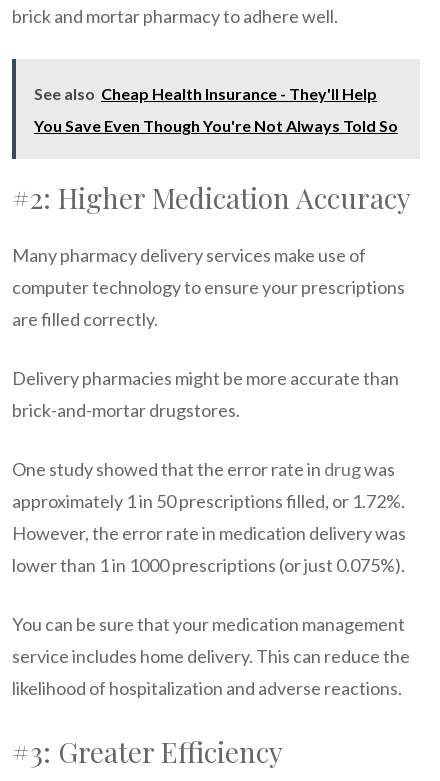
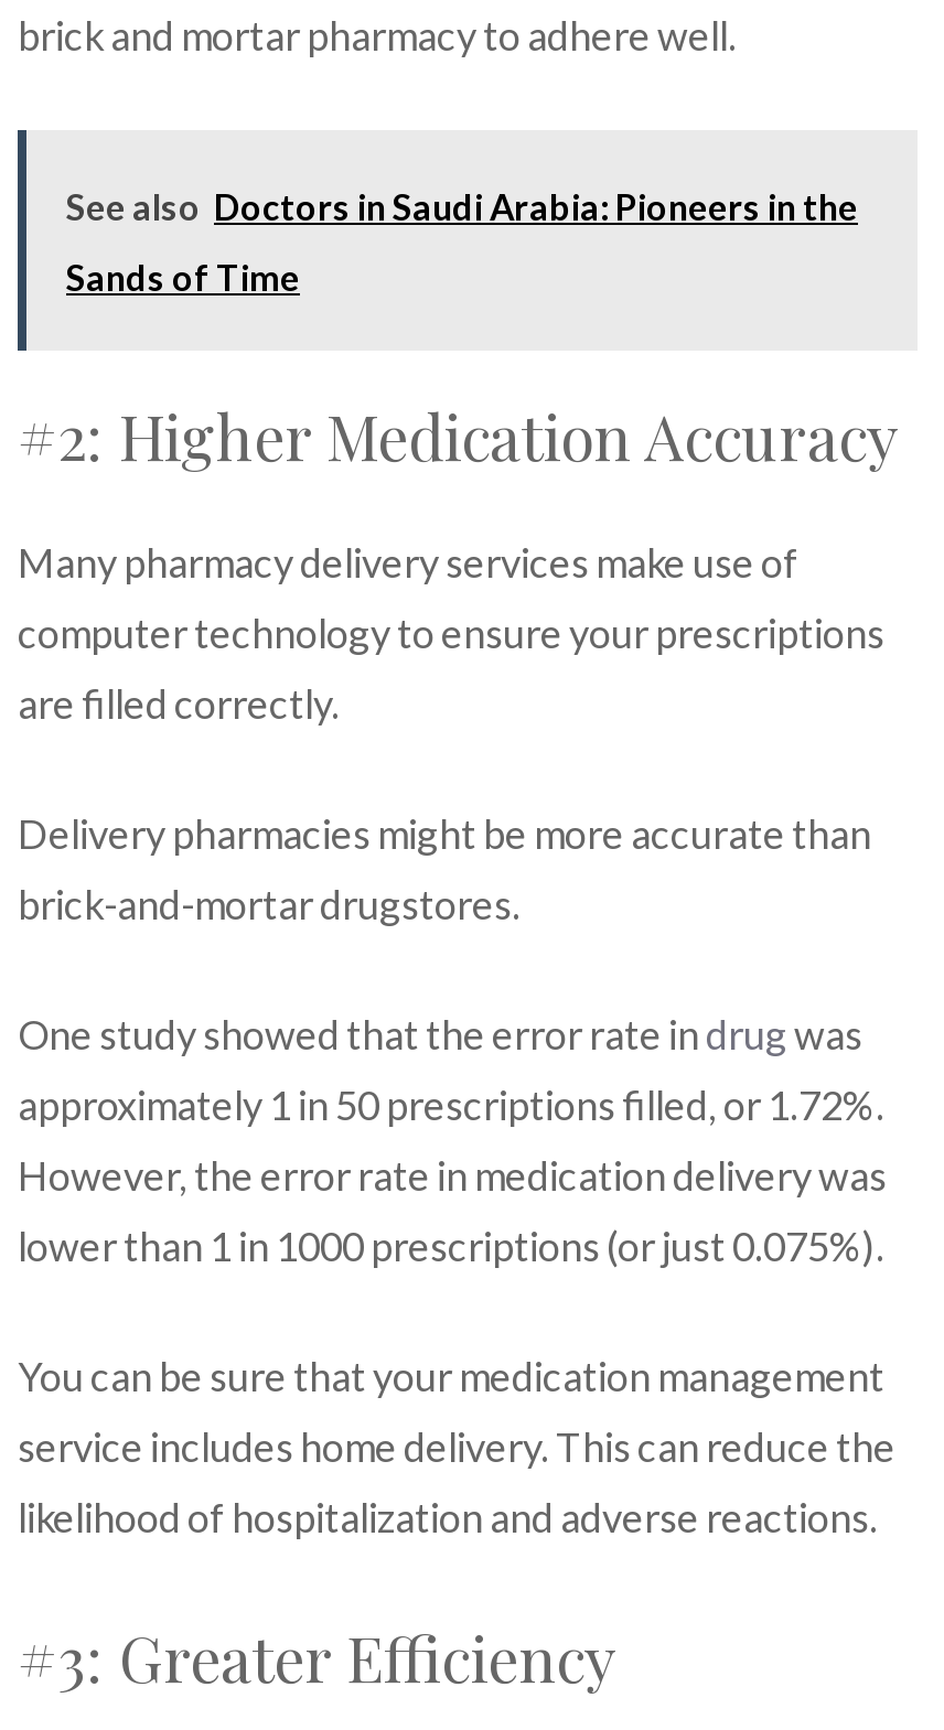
[34,84,377,103] See also Cheap Health Insurance - They'll Help -> [66,186,858,228] See also Doctors in Saudi Arabia: Pioneers in the
[34,116,398,135] You Save Even Though You're Not Always Told So -> [66,256,300,298] Sands of Time

